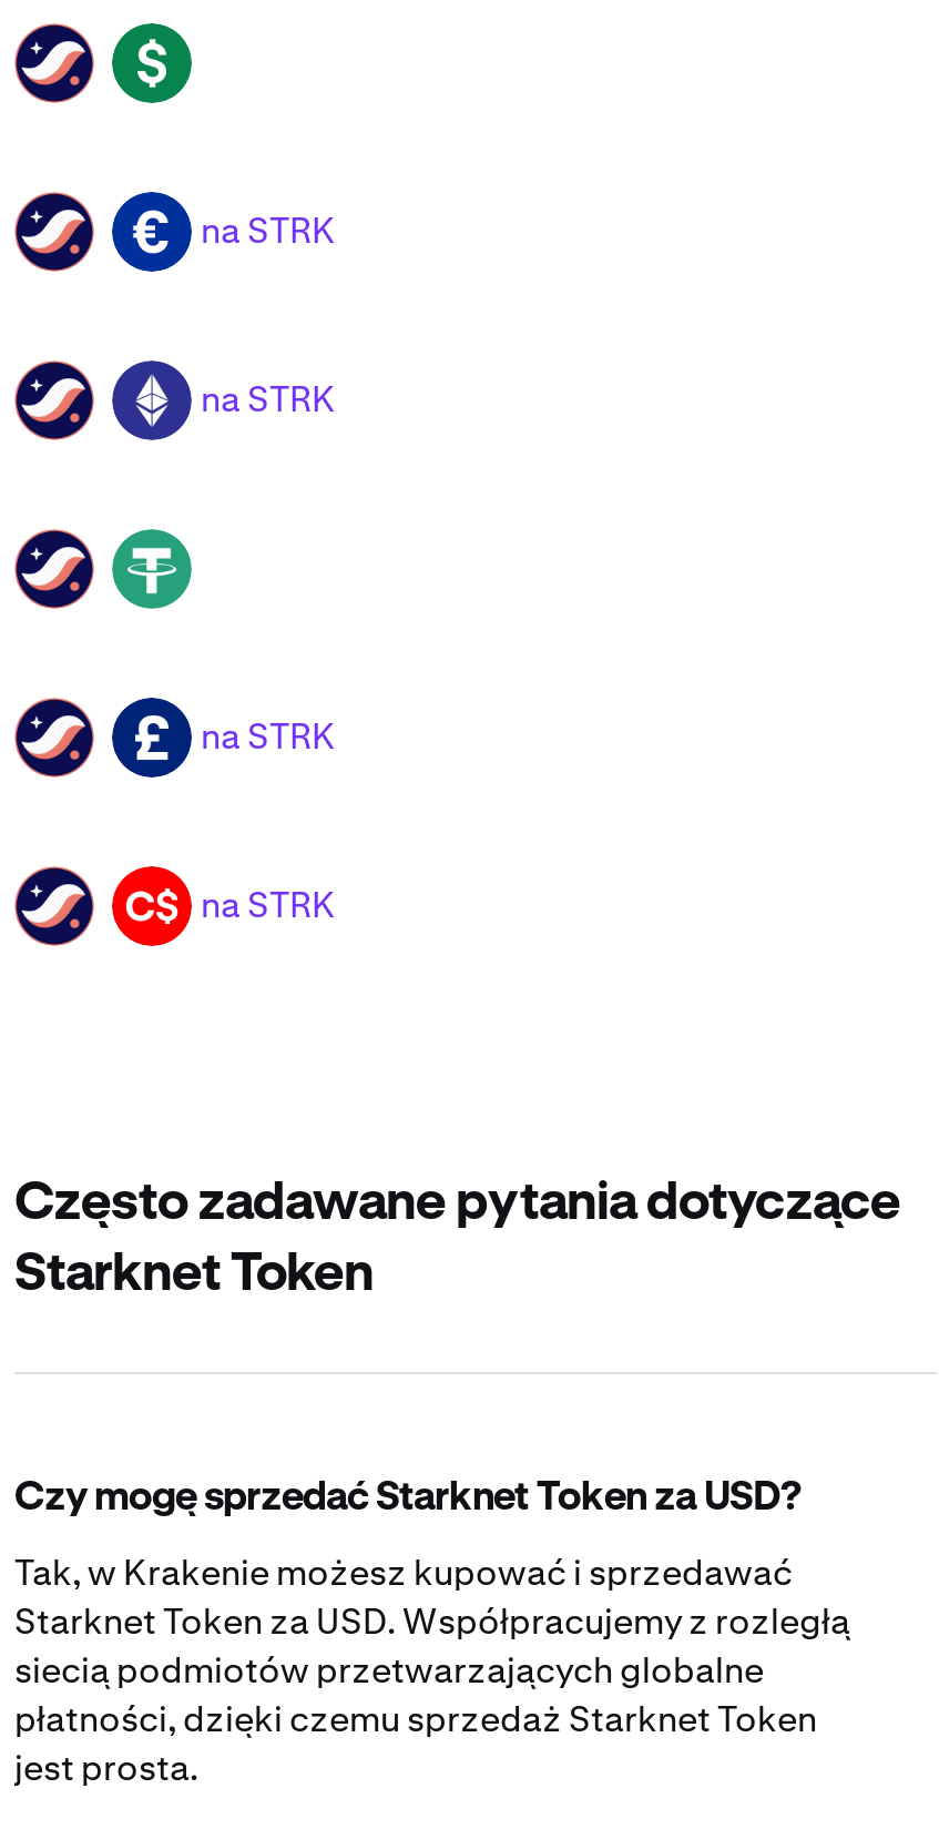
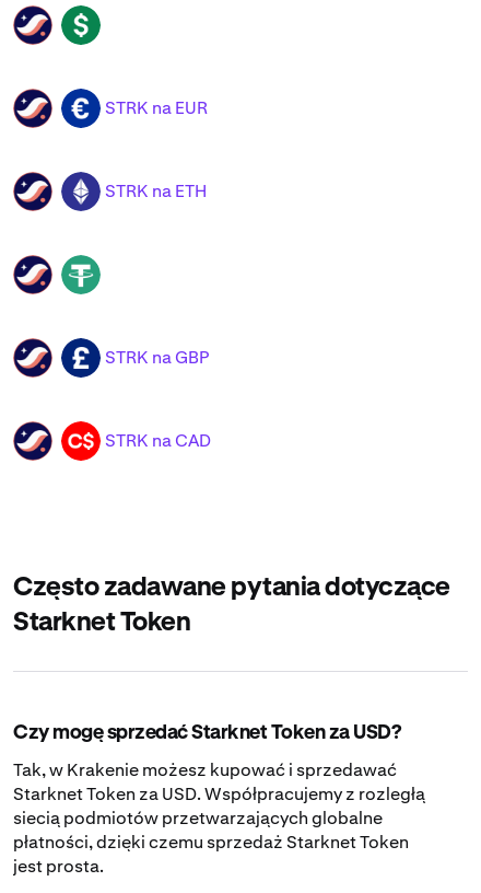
[201,208,336,255] na STRK -> [105,97,208,120] STRK na EUR
[201,377,336,423] na STRK -> [105,180,207,203] STRK na ETH
[201,714,336,760] na STRK -> [105,346,209,369] STRK na GBP
[201,882,336,929] na STRK -> [105,429,211,452] STRK na CAD

